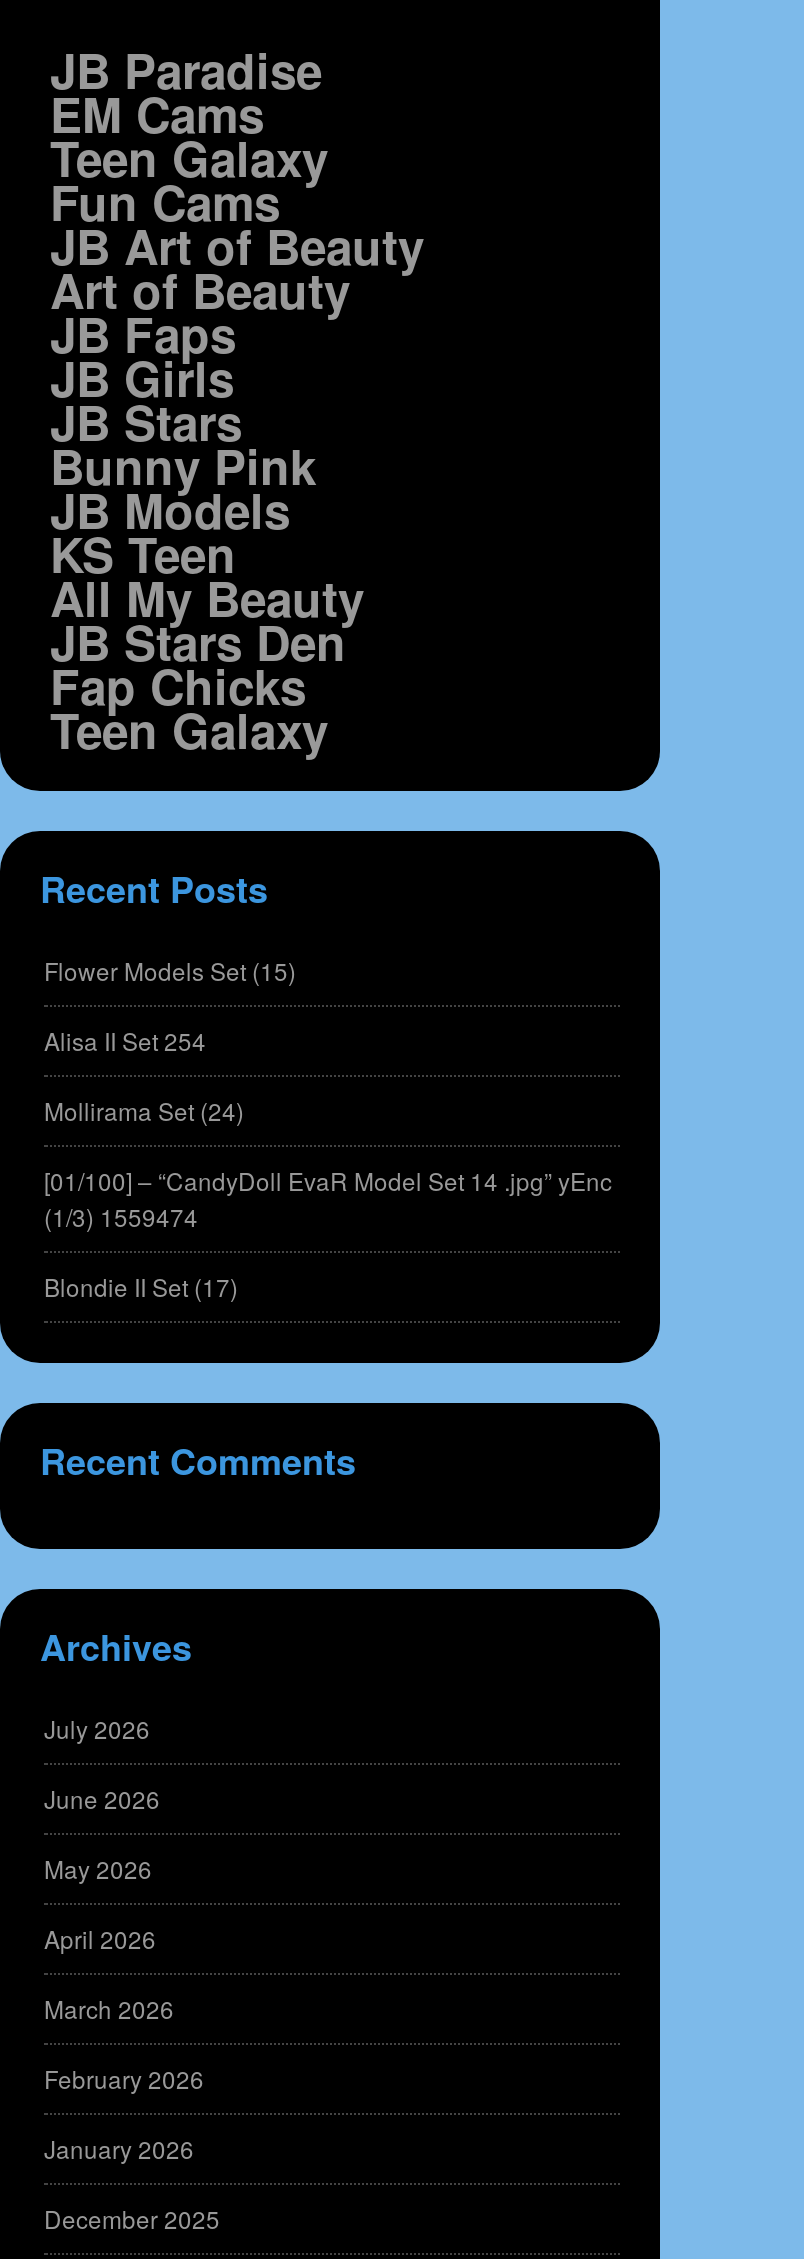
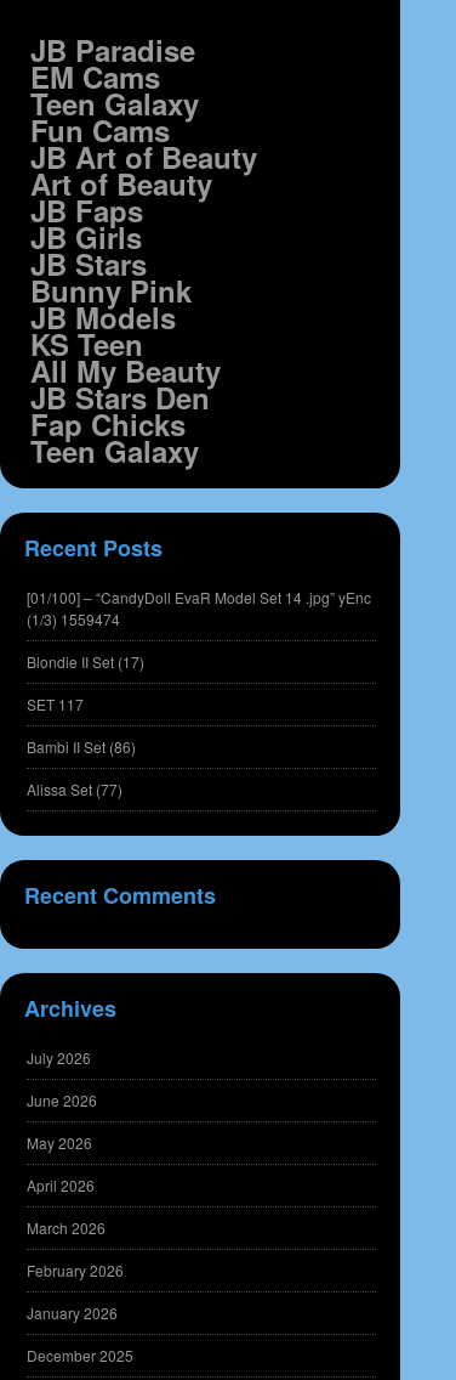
[44,953,296,1127] Flower Models Set (15) | Alisa II Set 254 | Mollirama Set (24) -> none
moved [44,1163,612,1303] -> [27,587,371,672]: [01/100] – “CandyDoll EvaR Model Set 14 .jpg” yEnc | (1/3) 1559474 | Blondie II Set (17)
none -> [27,694,136,799] SET 117 | Bambi II Set (86) | Alissa Set (77)

